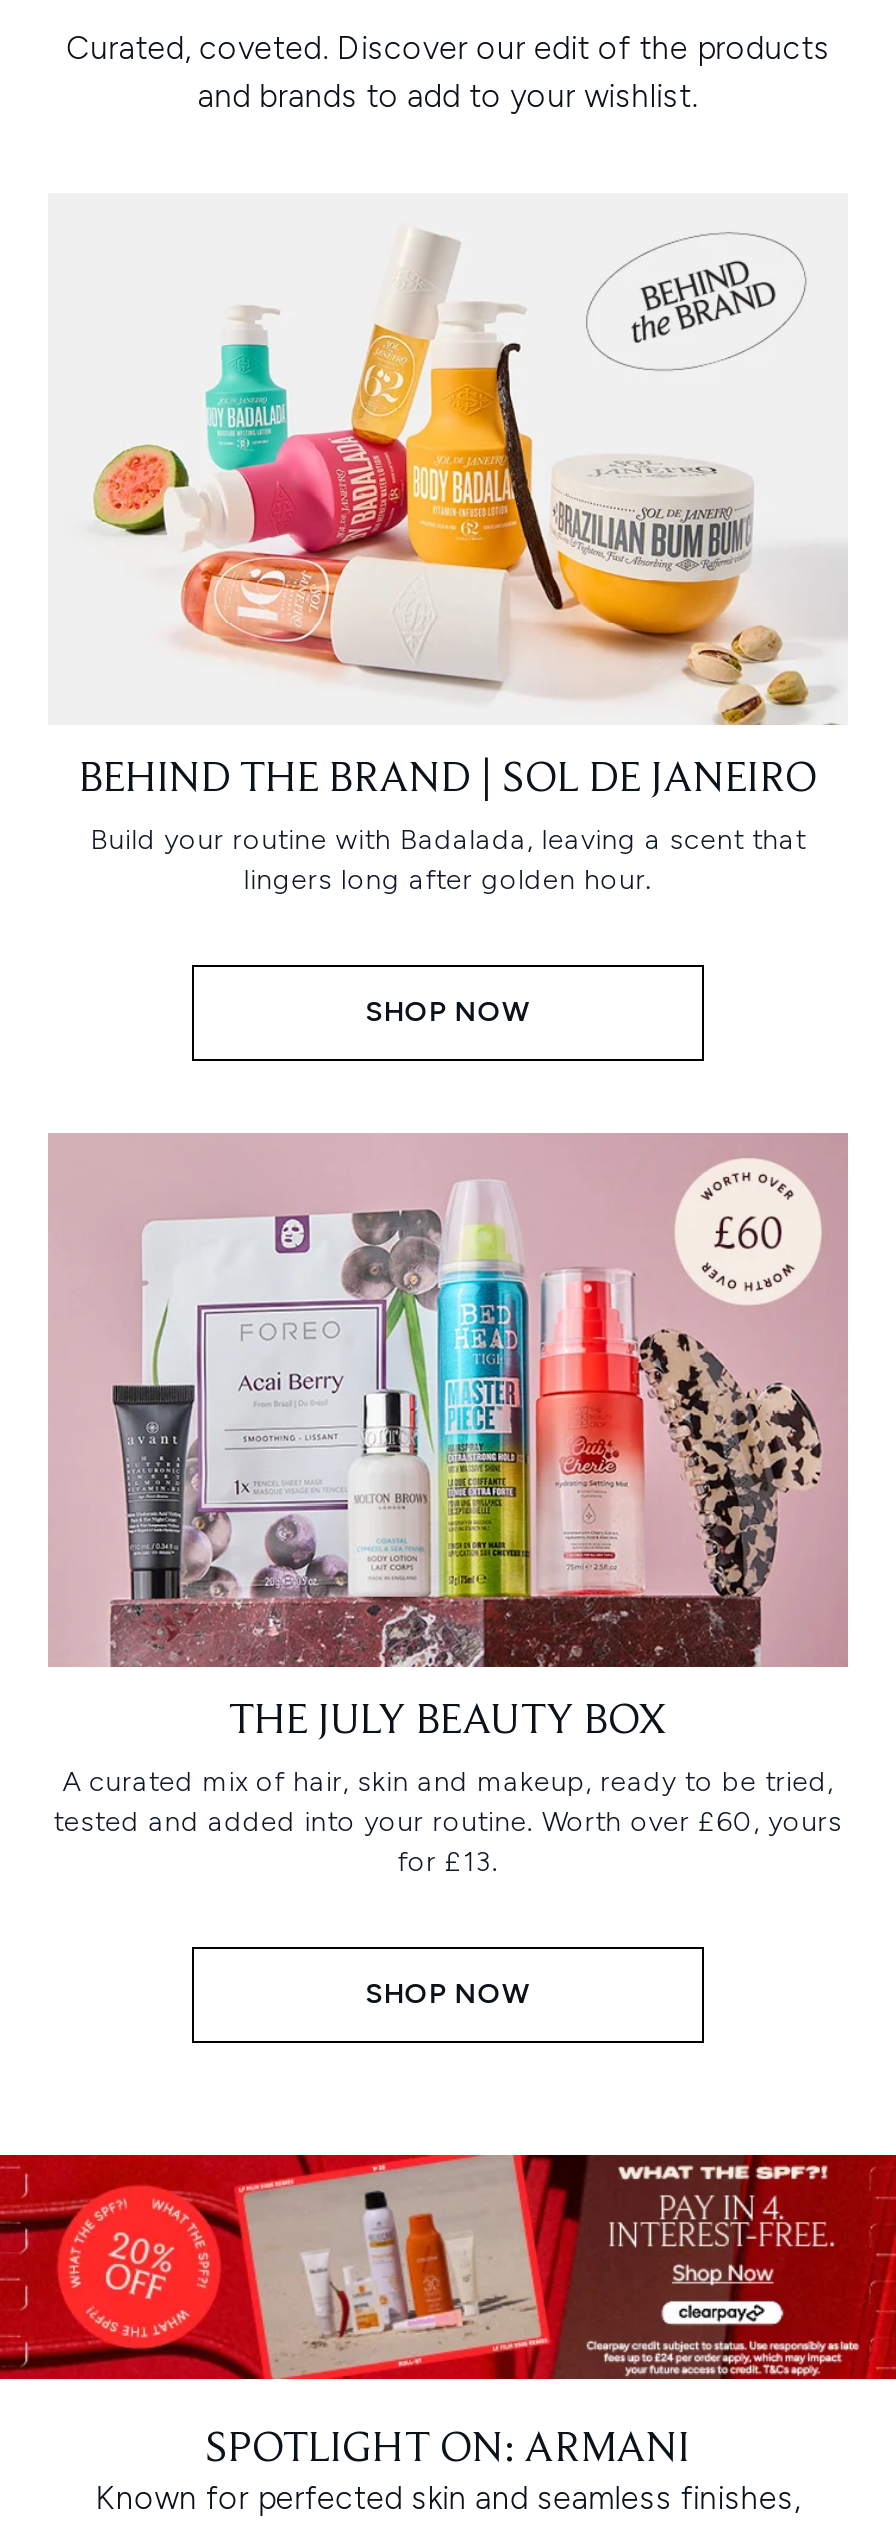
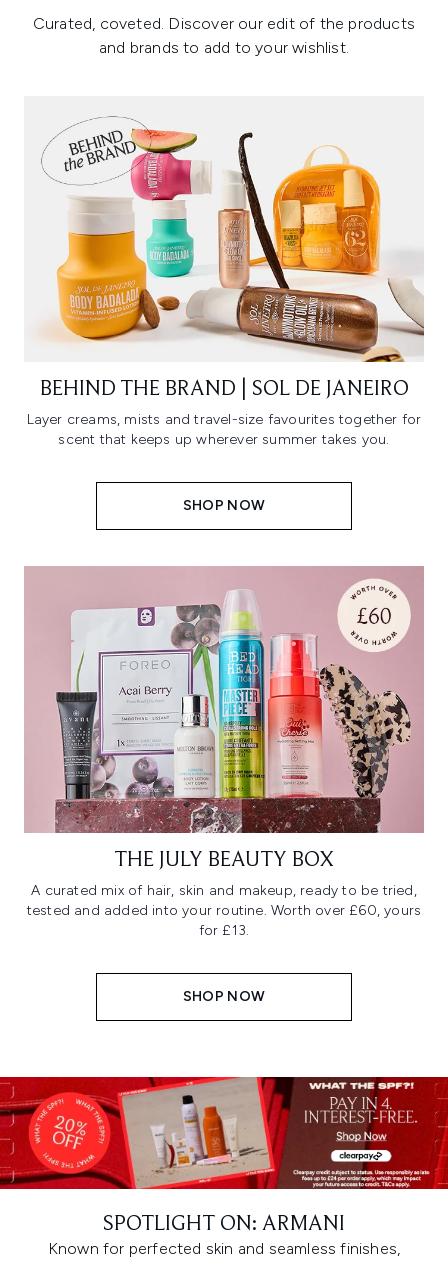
[92,233,848,725] [image] -> [41,116,425,363] [image]
[90,823,806,897] Build your routine with Badalada, leaving a scent that | lingers long after golden hour. -> [27,411,421,448] Layer creams, mists and travel-size favourites together for | scent that keeps up wherever summer takes you.

